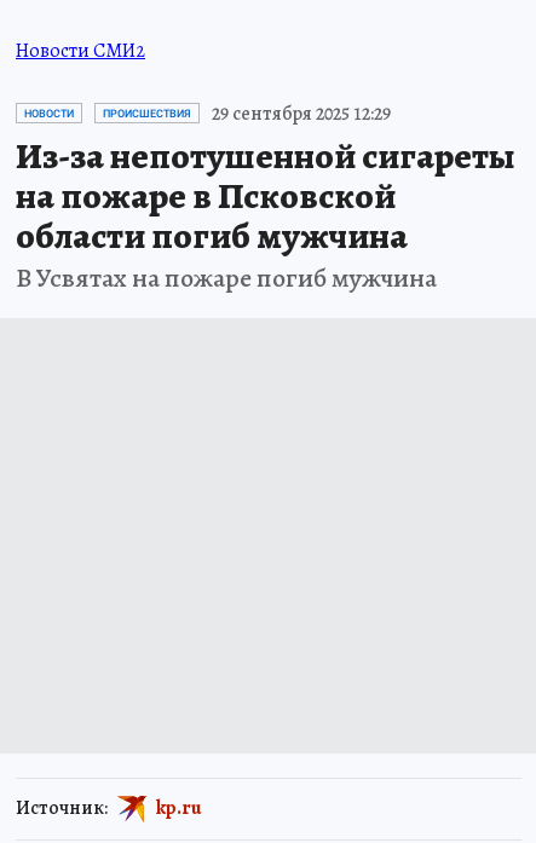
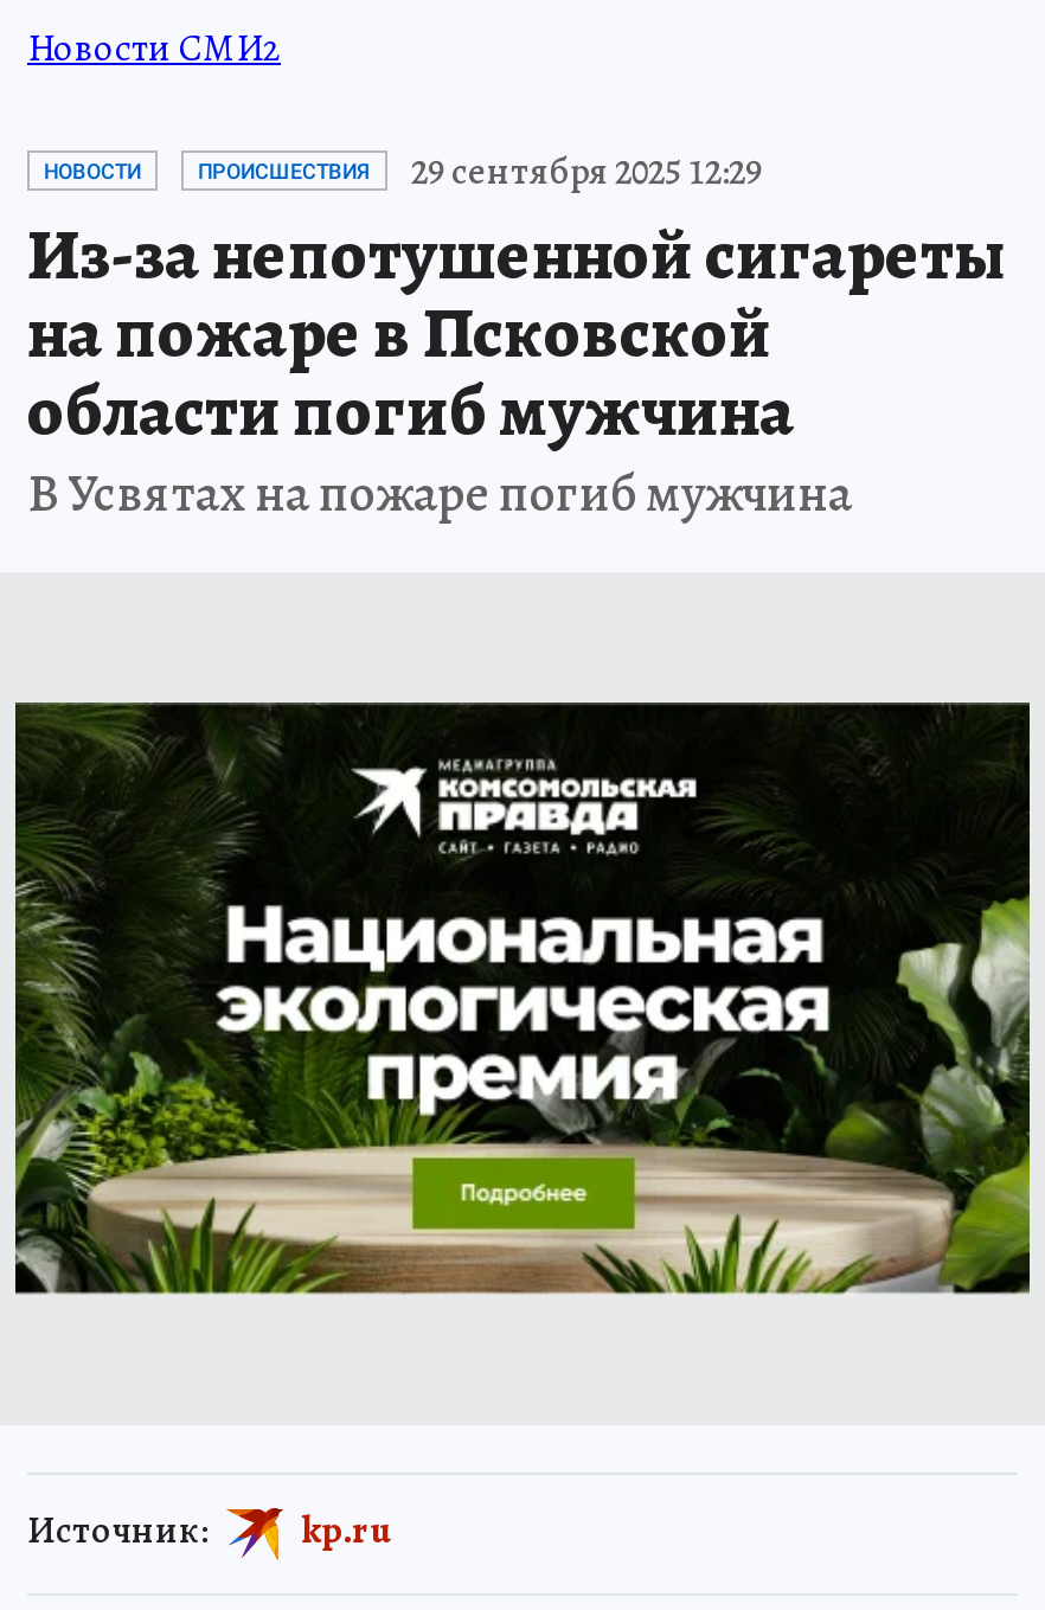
none -> [13,700,1032,1297] [image]

